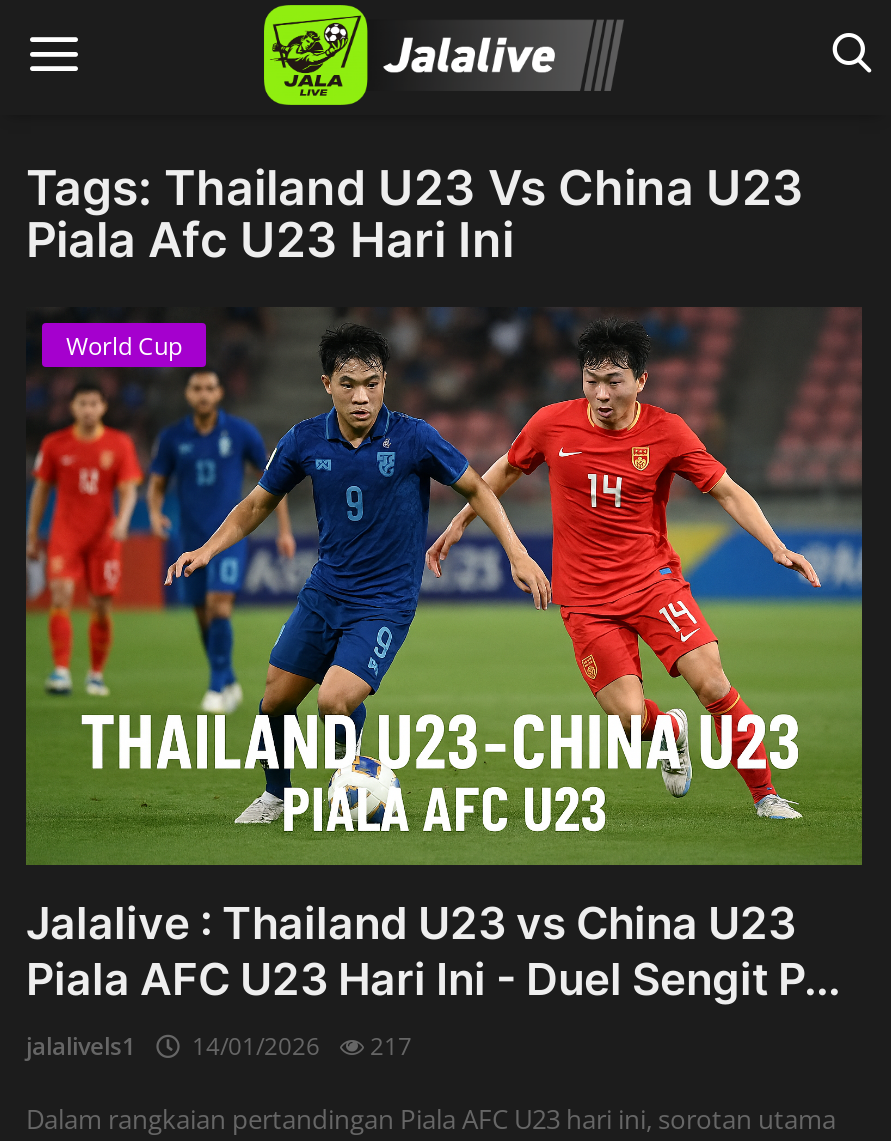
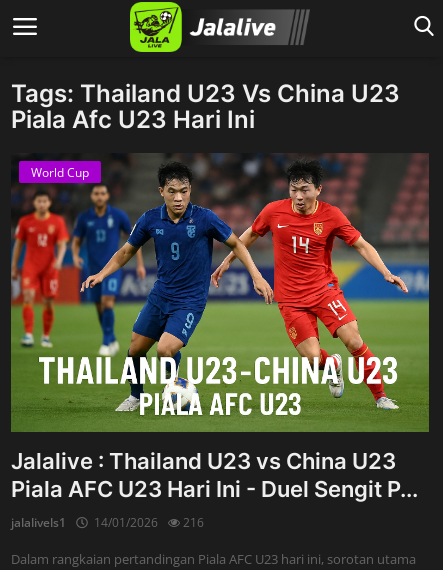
[26,1028,412,1062] jalalivels1 14/01/2026 217 -> [11,514,204,531] jalalivels1 14/01/2026 216

